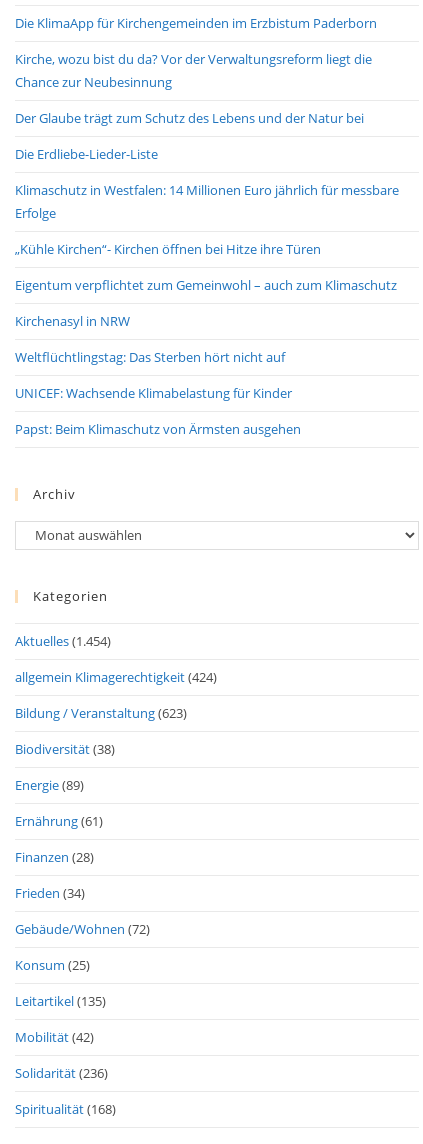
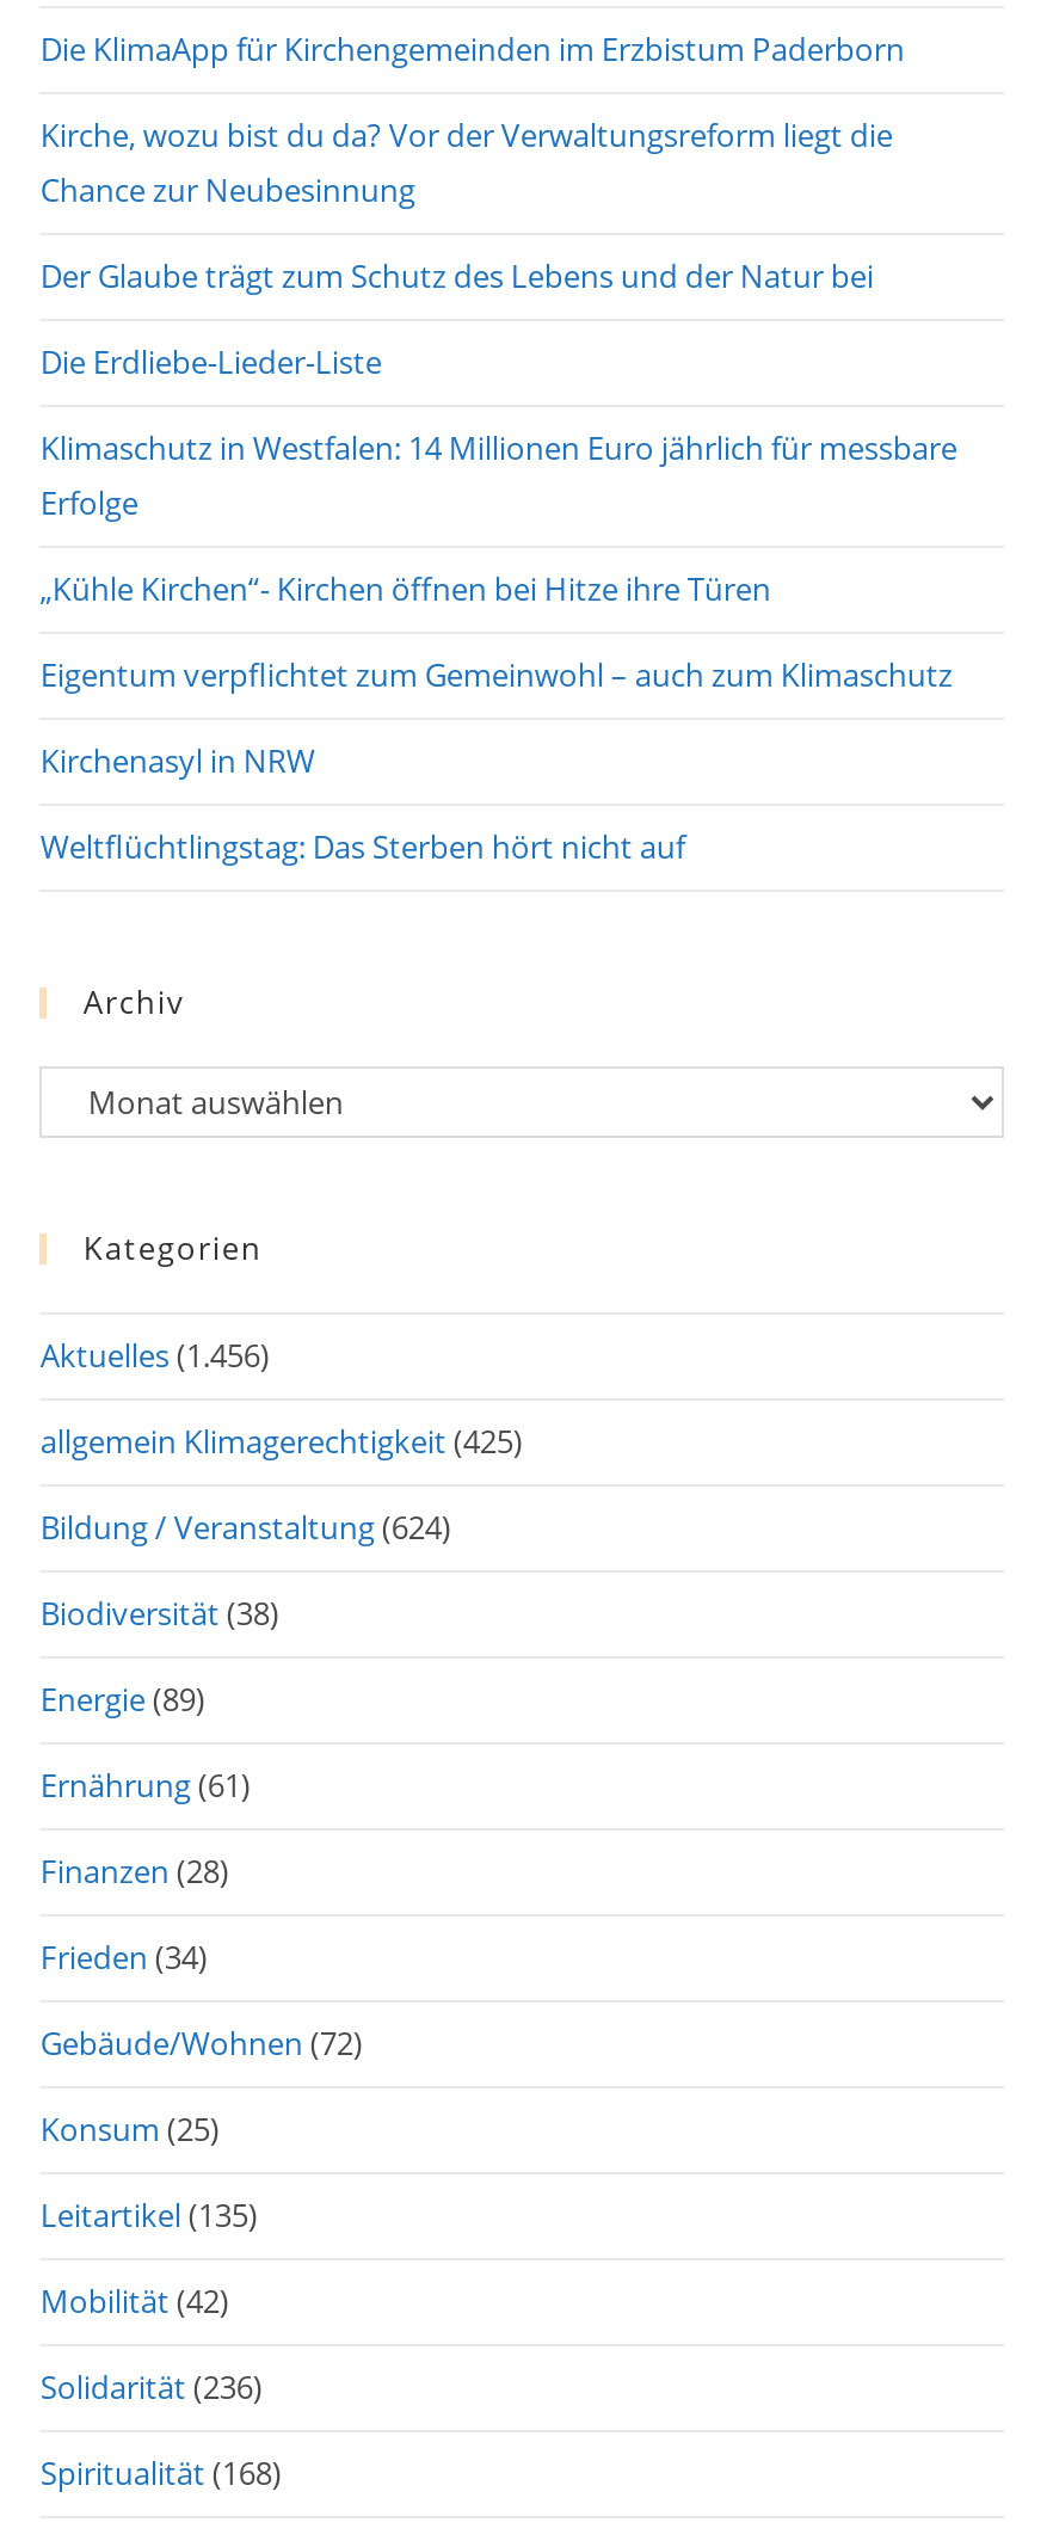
[15,384,301,438] UNICEF: Wachsende Klimabelastung für Kinder | Papst: Beim Klimaschutz von Ärmsten ausgehen -> none
[15,632,111,650] Aktuelles (1.454) -> [40,1333,270,1376] Aktuelles (1.456)
[15,668,217,686] allgemein Klimagerechtigkeit (424) -> [40,1419,523,1462] allgemein Klimagerechtigkeit (425)
[15,704,187,722] Bildung / Veranstaltung (623) -> [40,1505,451,1548] Bildung / Veranstaltung (624)

